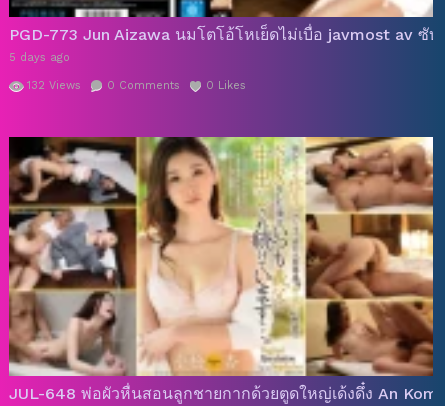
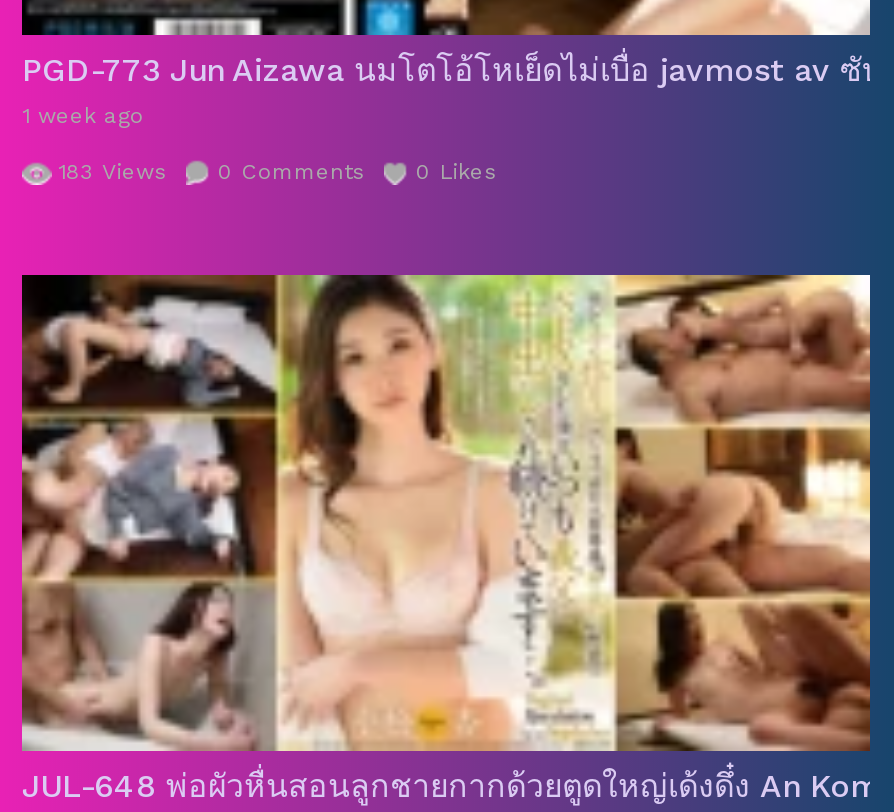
[9,51,70,64] 5 days ago -> [22,102,144,128] 1 week ago
[27,79,246,92] 132 Views 0 Comments 0 Likes -> [58,158,496,184] 183 Views 0 Comments 0 Likes

